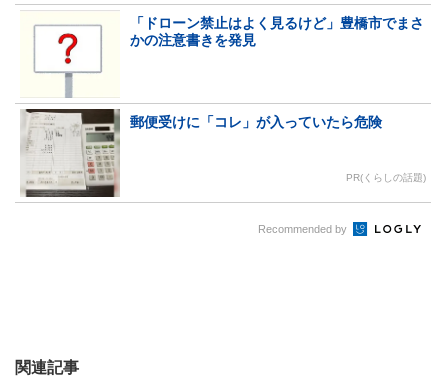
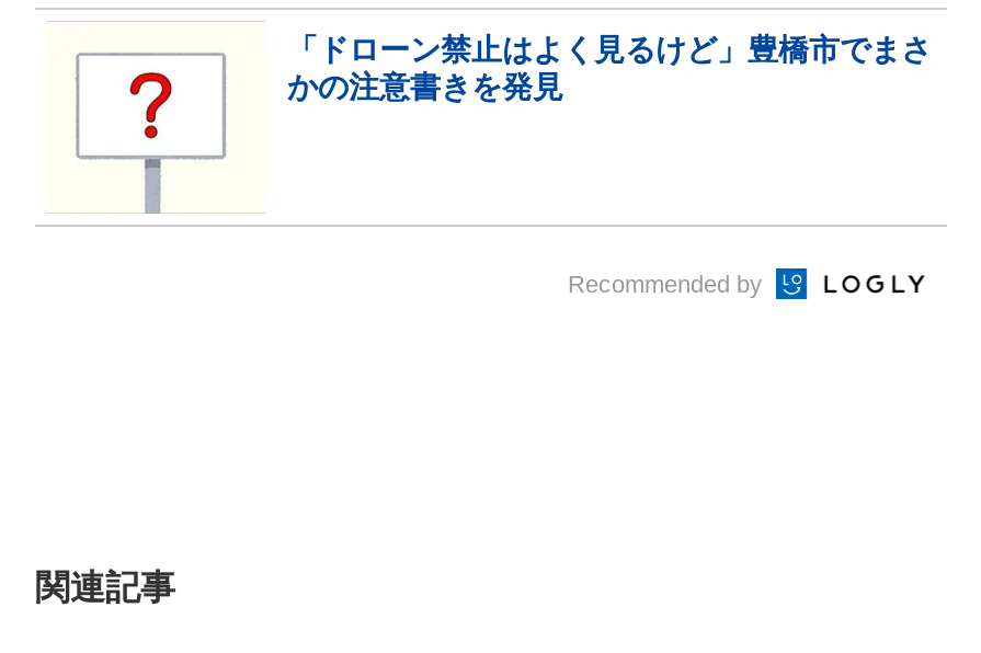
[20,108,382,198] [image] | 郵便受けに「コレ」が入っていたら危険 -> none
[346,172,426,183] PR(くらしの話題) -> none

